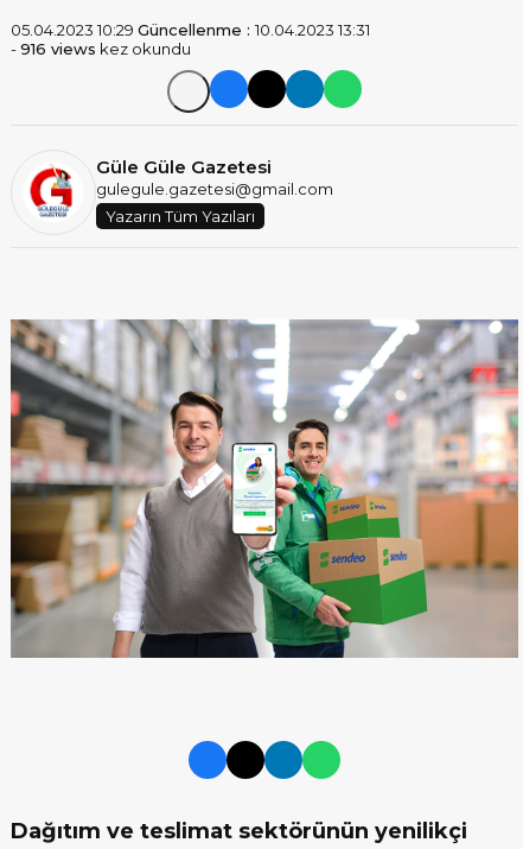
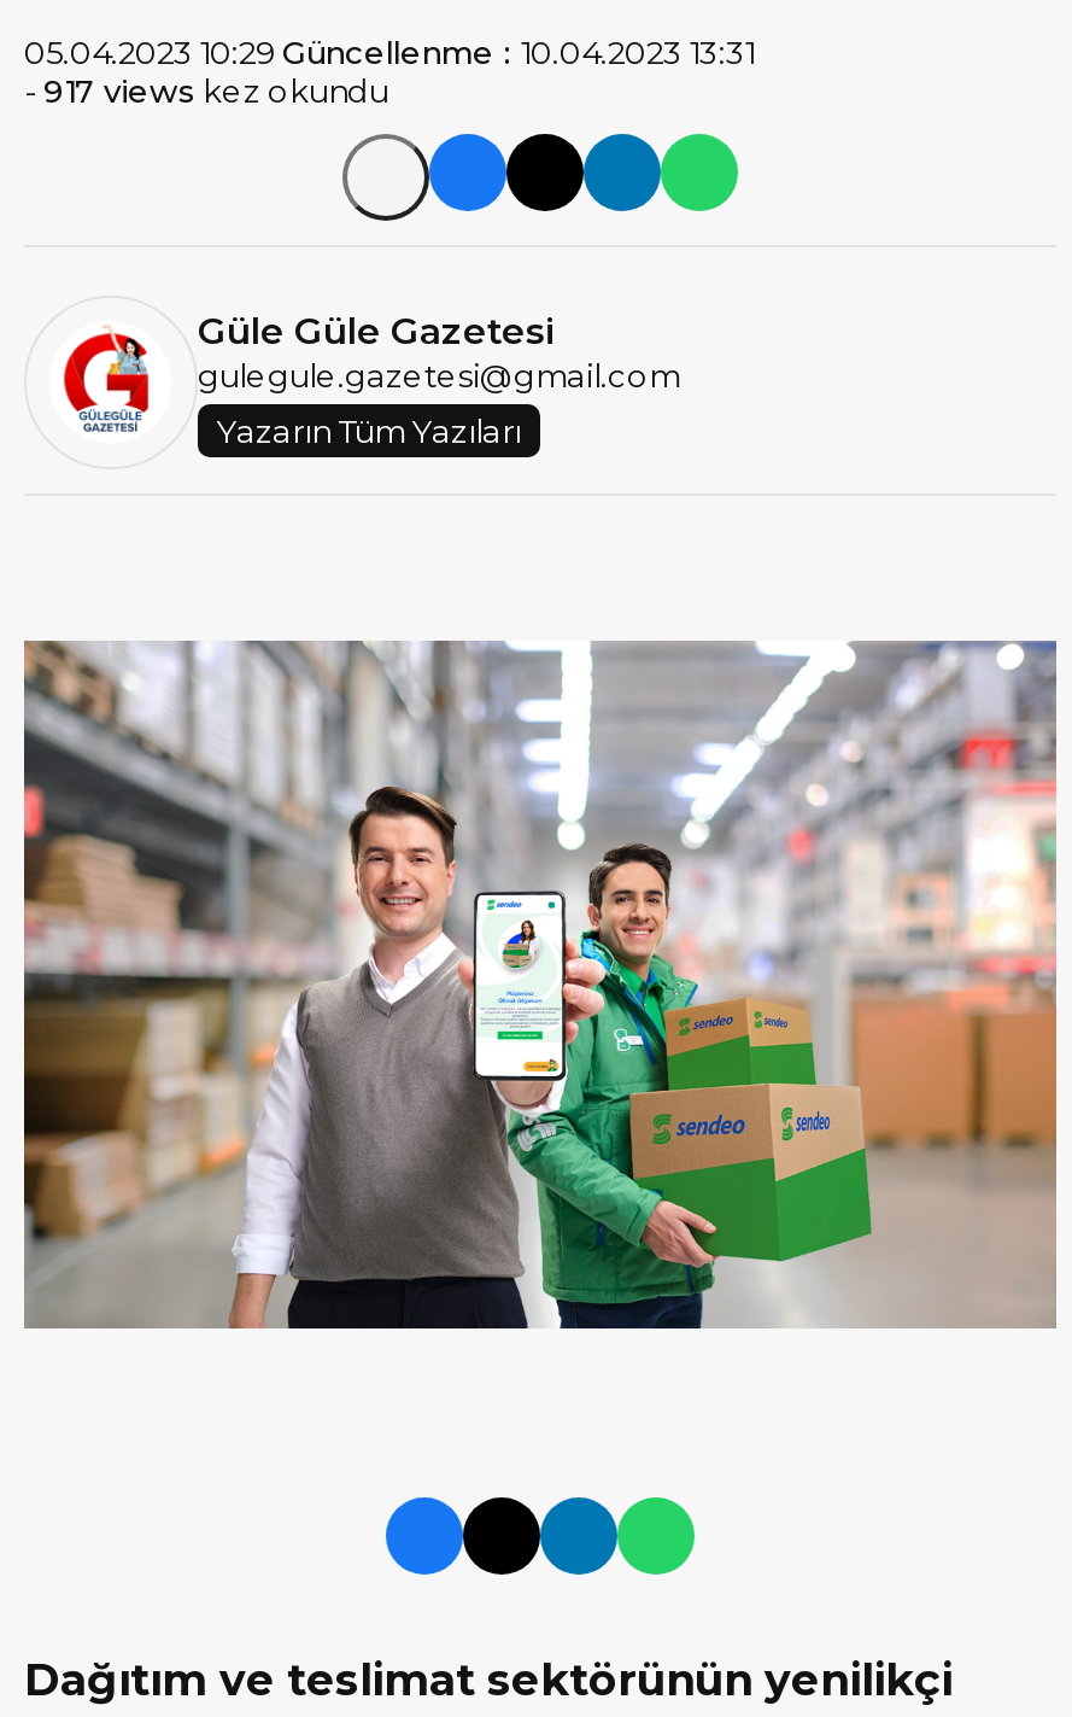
[11,39,191,58] - 916 views kez okundu -> [24,71,388,110] - 917 views kez okundu

